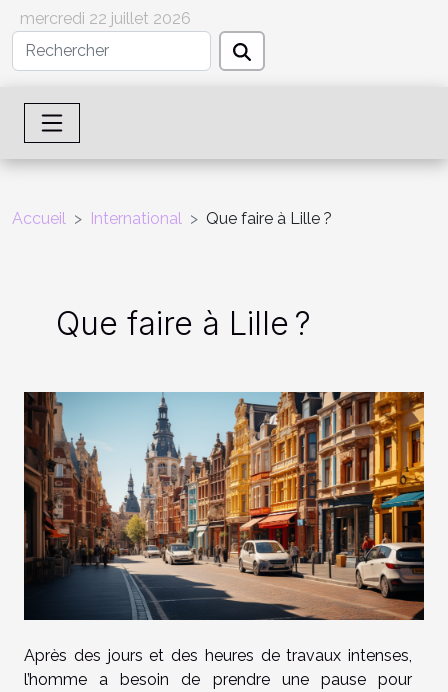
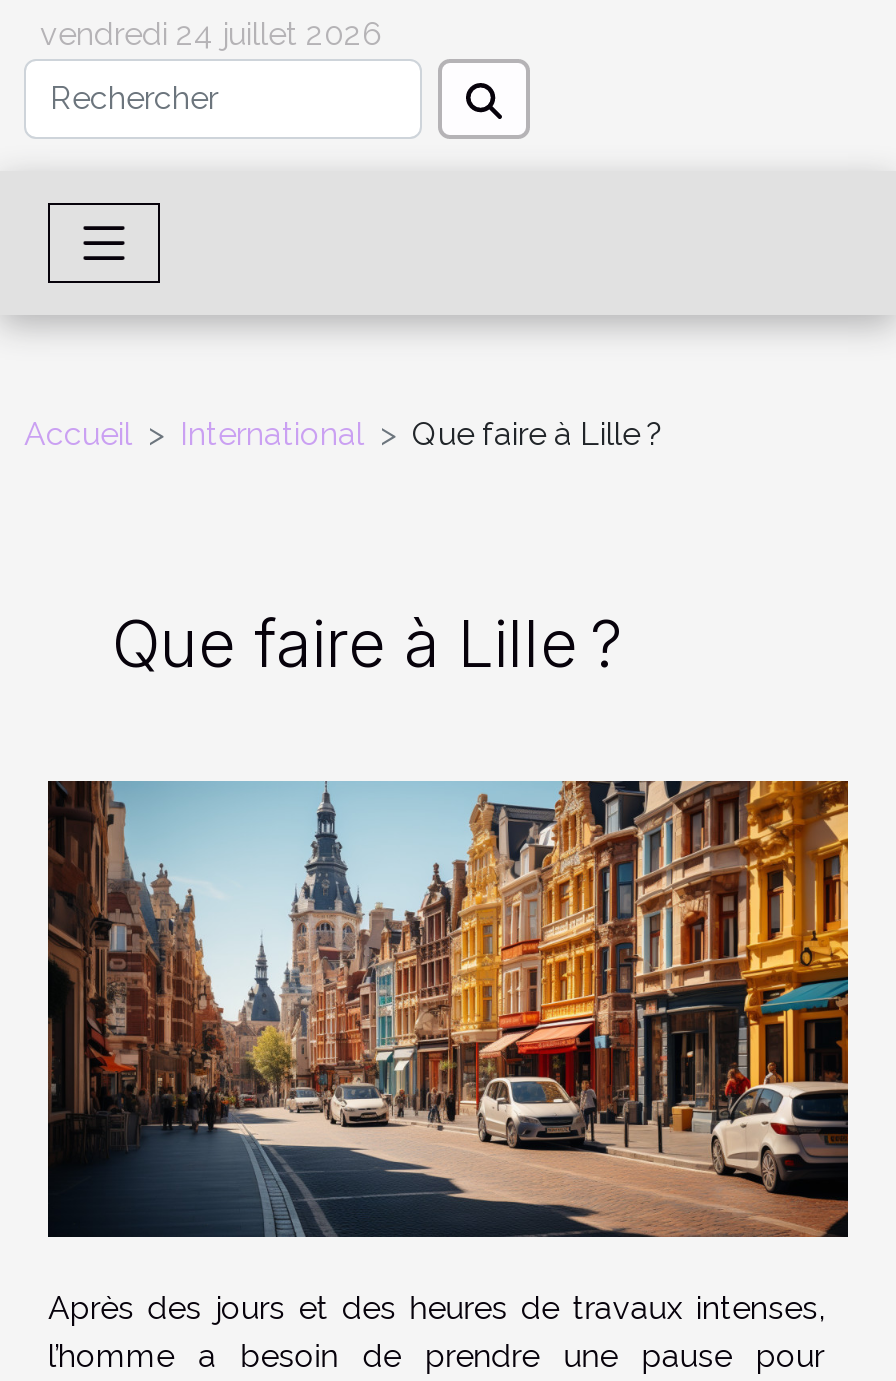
[20,9,191,28] mercredi 22 juillet 2026 -> [40,15,382,53] vendredi 24 juillet 2026

